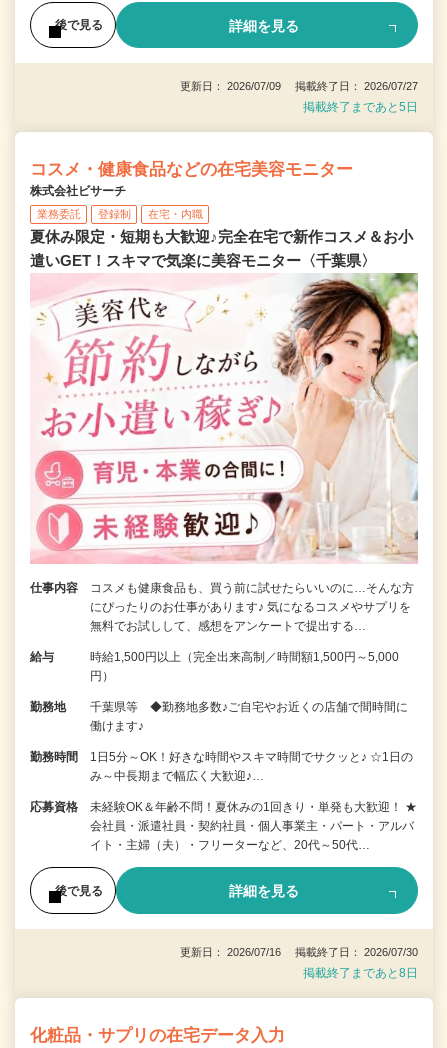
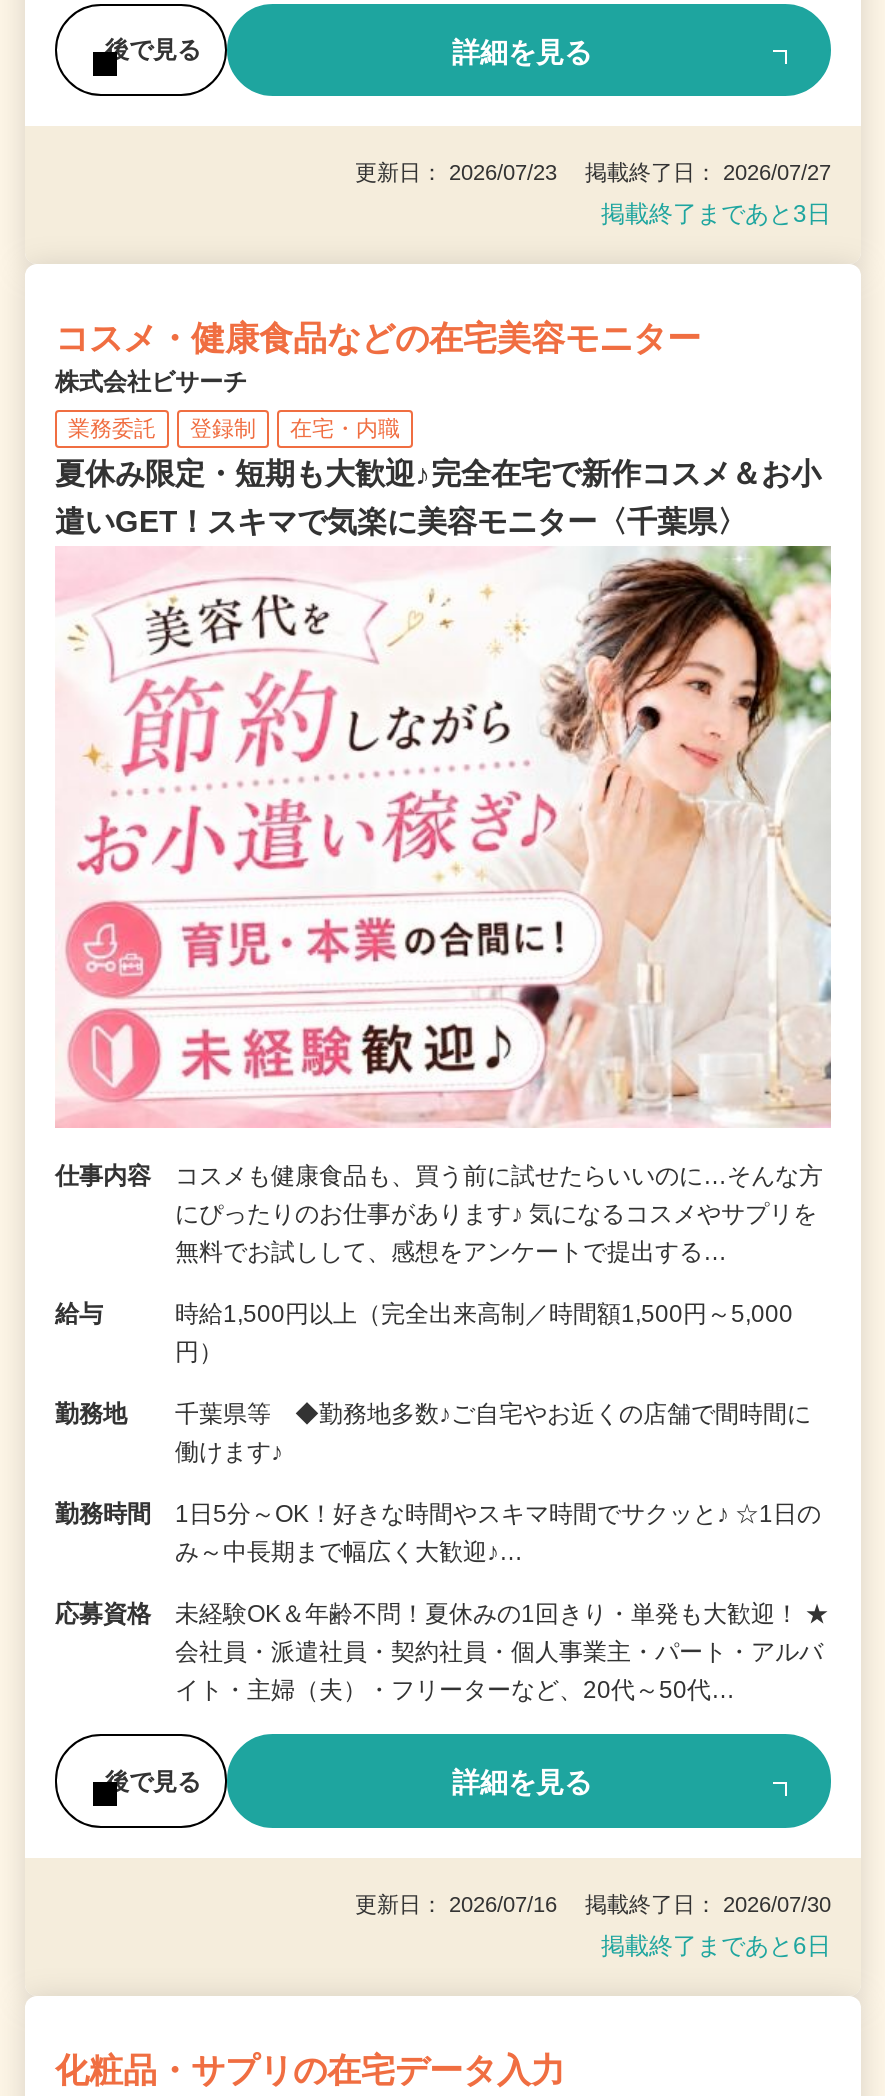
[180,80,418,92] 更新日： 2026/07/09 掲載終了日： 2026/07/27 -> [355,161,831,185] 更新日： 2026/07/23 掲載終了日： 2026/07/27
[303,100,418,114] 掲載終了まであと5日 -> [601,201,831,229] 掲載終了まであと3日
[303,966,418,980] 掲載終了まであと8日 -> [601,1932,831,1960] 掲載終了まであと6日

